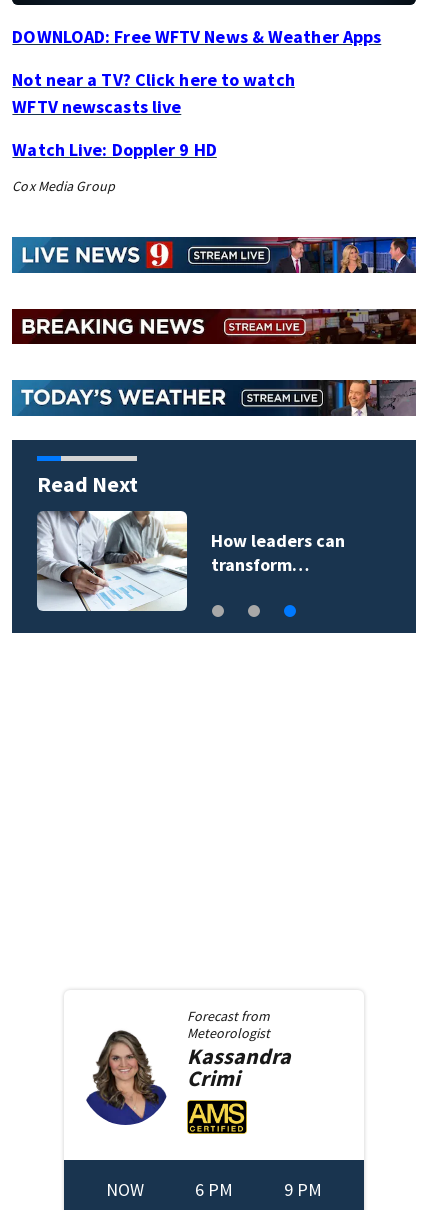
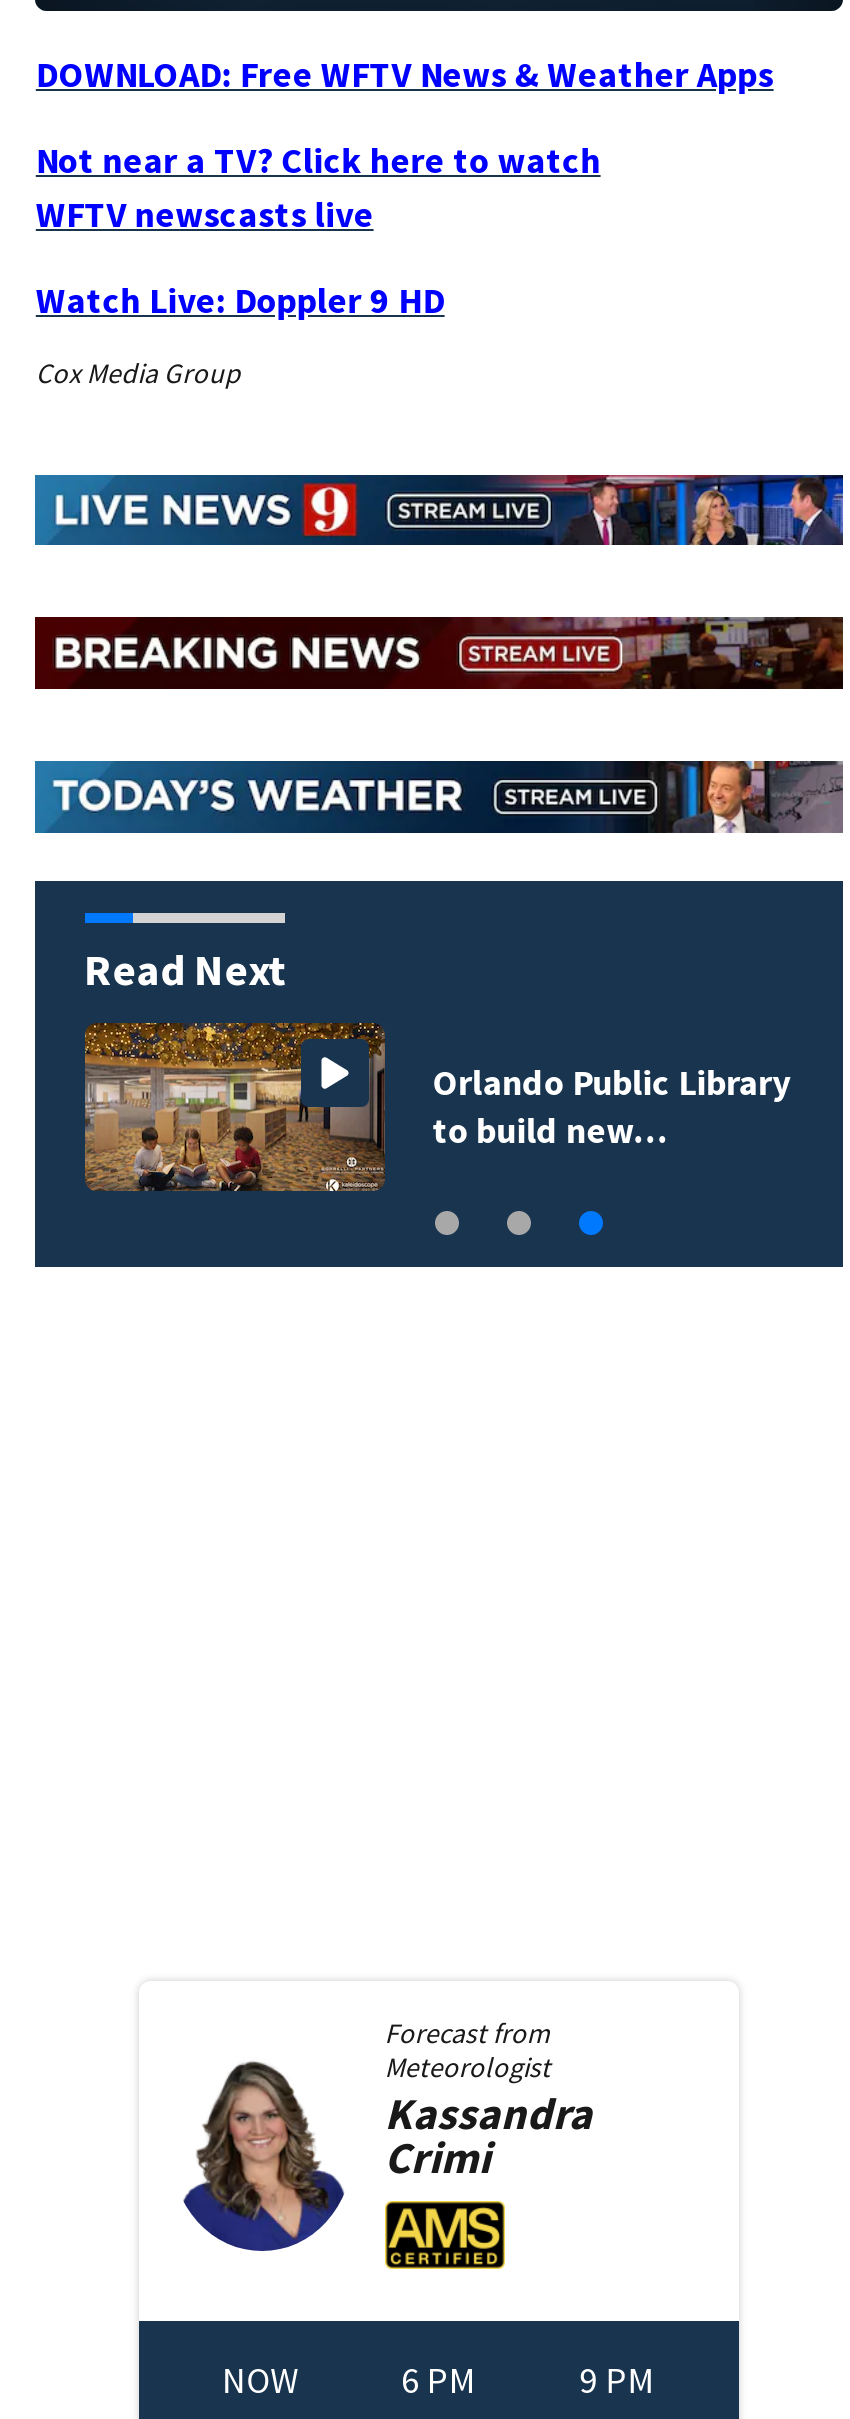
[36,510,345,612] [image] | How leaders can | transform… -> [85,1022,790,1222] [image] | Orlando Public Library | to build new…

